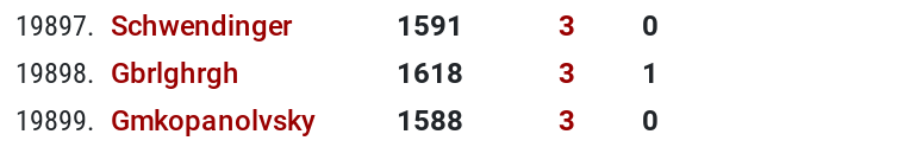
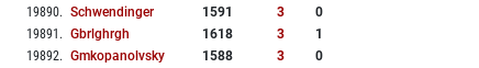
[15,10,292,43] 19897. Schwendinger -> [26,5,154,20] 19890. Schwendinger
[15,57,239,91] 19898. Gbrlghrgh -> [26,27,130,42] 19891. Gbrlghrgh
[15,105,316,138] 19899. Gmkopanolvsky -> [26,48,165,64] 19892. Gmkopanolvsky

